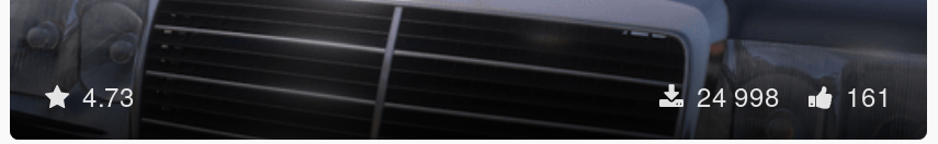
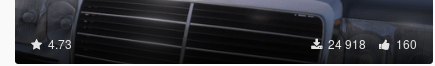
[690,77,787,114] 24 998 -> [325,35,369,52] 24 918
[839,77,892,114] 161 -> [393,35,417,52] 160

